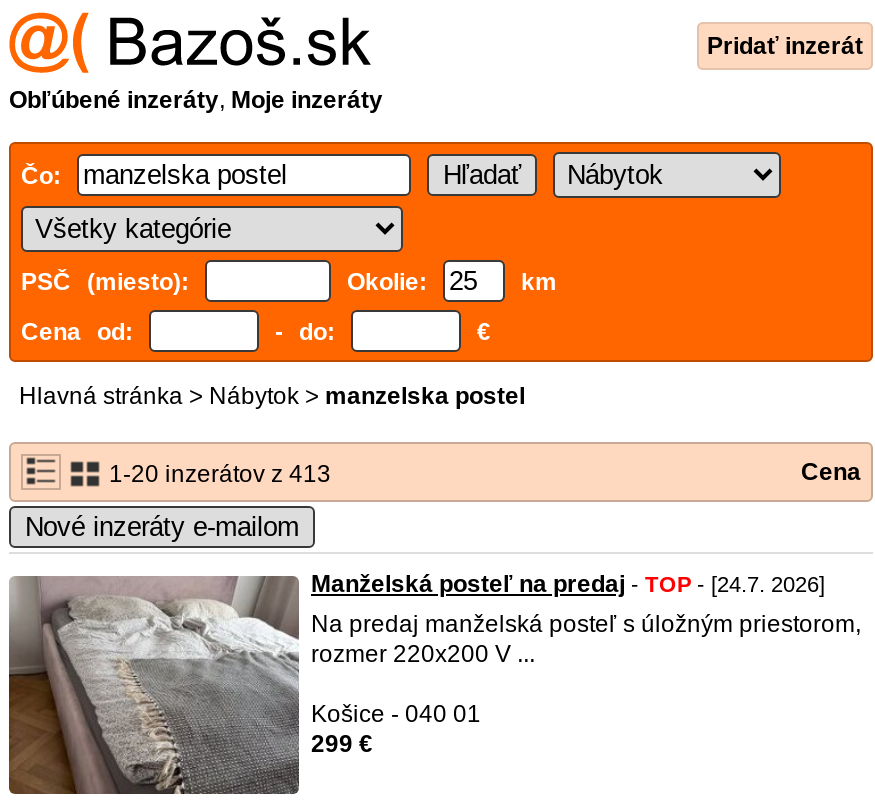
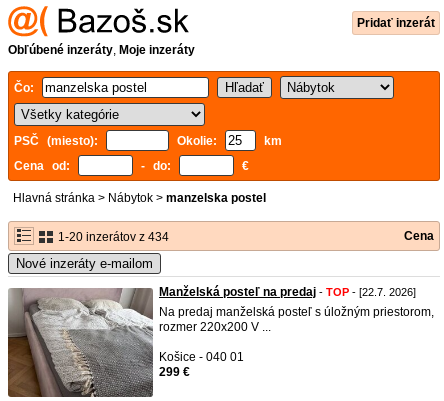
[103,460,331,488] 1-20 inzerátov z 413 -> [55,230,169,244] 1-20 inzerátov z 434
[311,570,825,598] Manželská posteľ na predaj - TOP - [24.7. 2026] -> [159,285,416,299] Manželská posteľ na predaj - TOP - [22.7. 2026]

